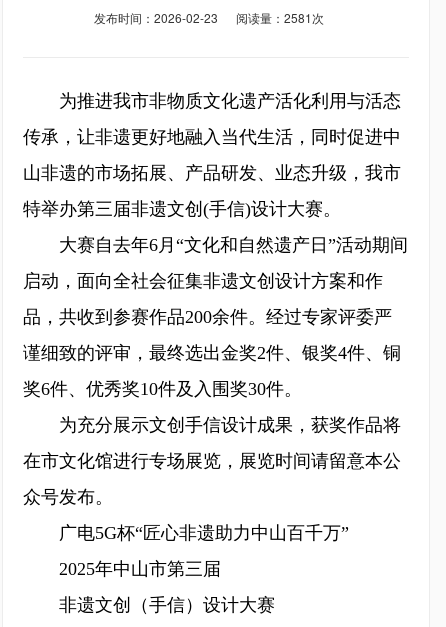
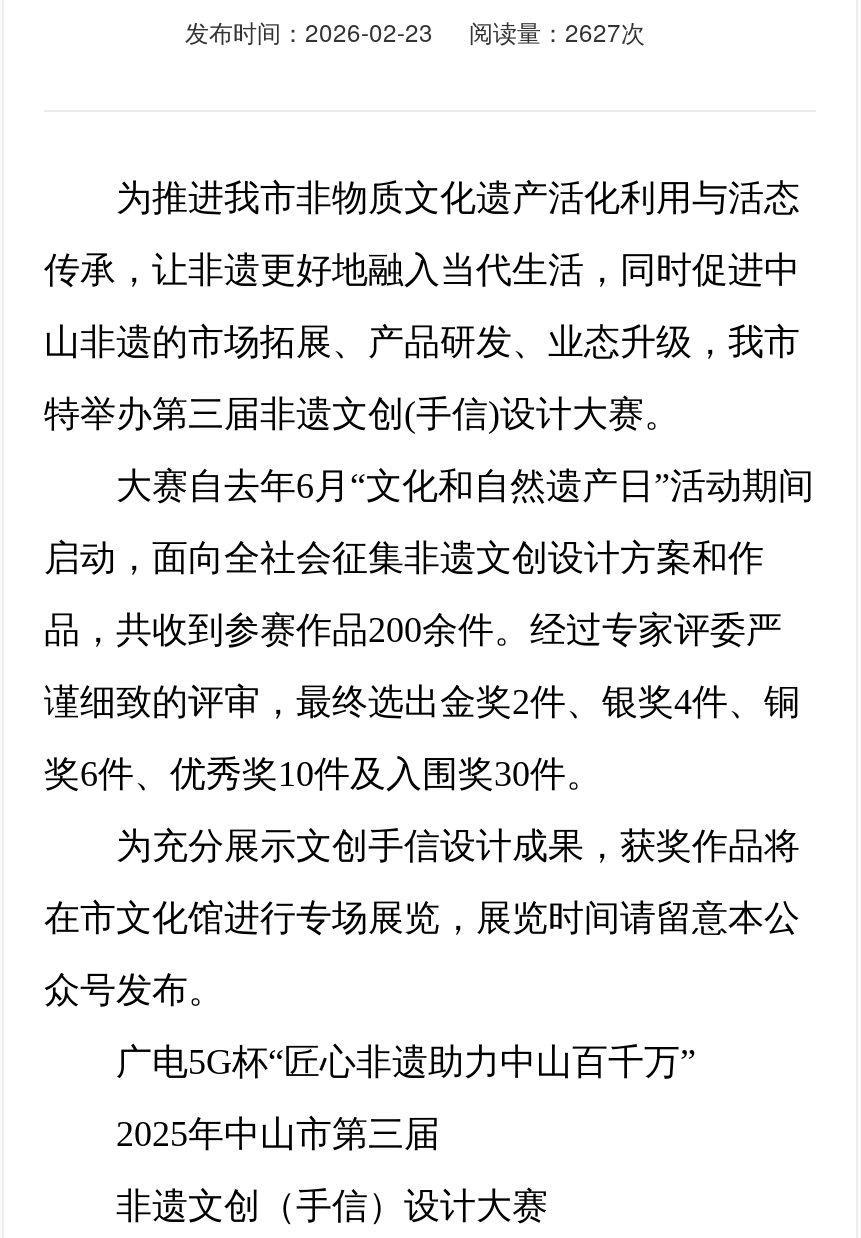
[93,9,323,26] 发布时间：2026-02-23 阅读量：2581次 -> [185,14,645,48] 发布时间：2026-02-23 阅读量：2627次

